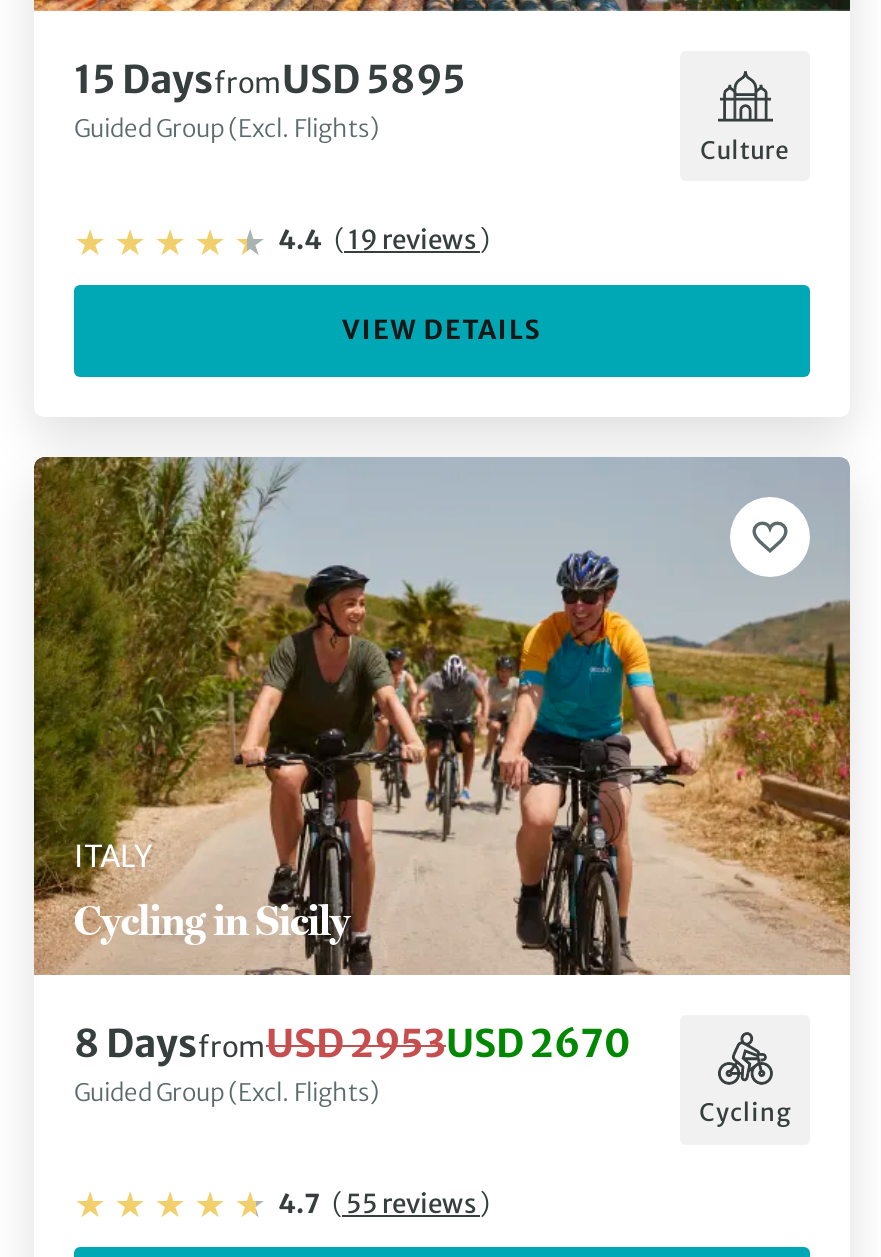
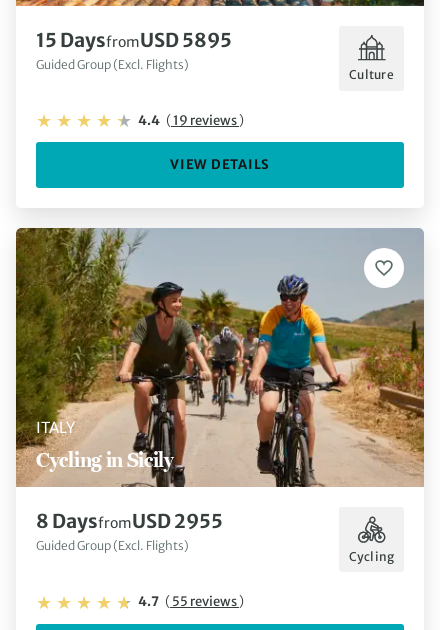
[74,1019,630,1067] 8 DaysfromUSD 2953USD 2670 -> [36,509,223,533] 8 DaysfromUSD 2955

